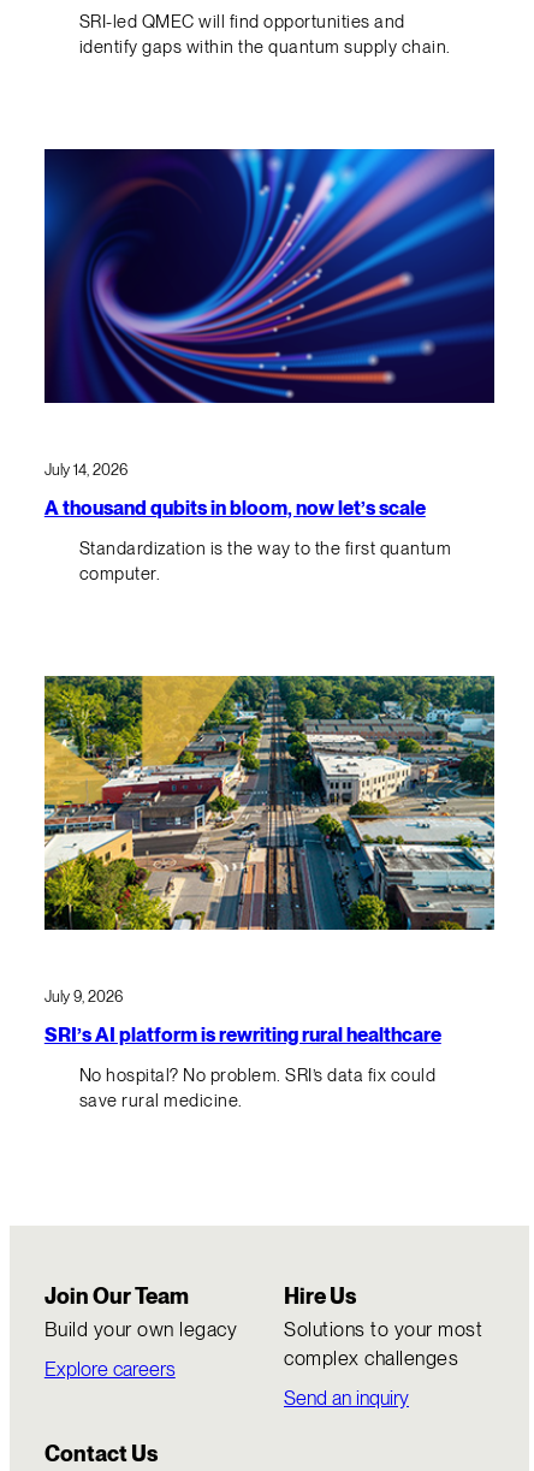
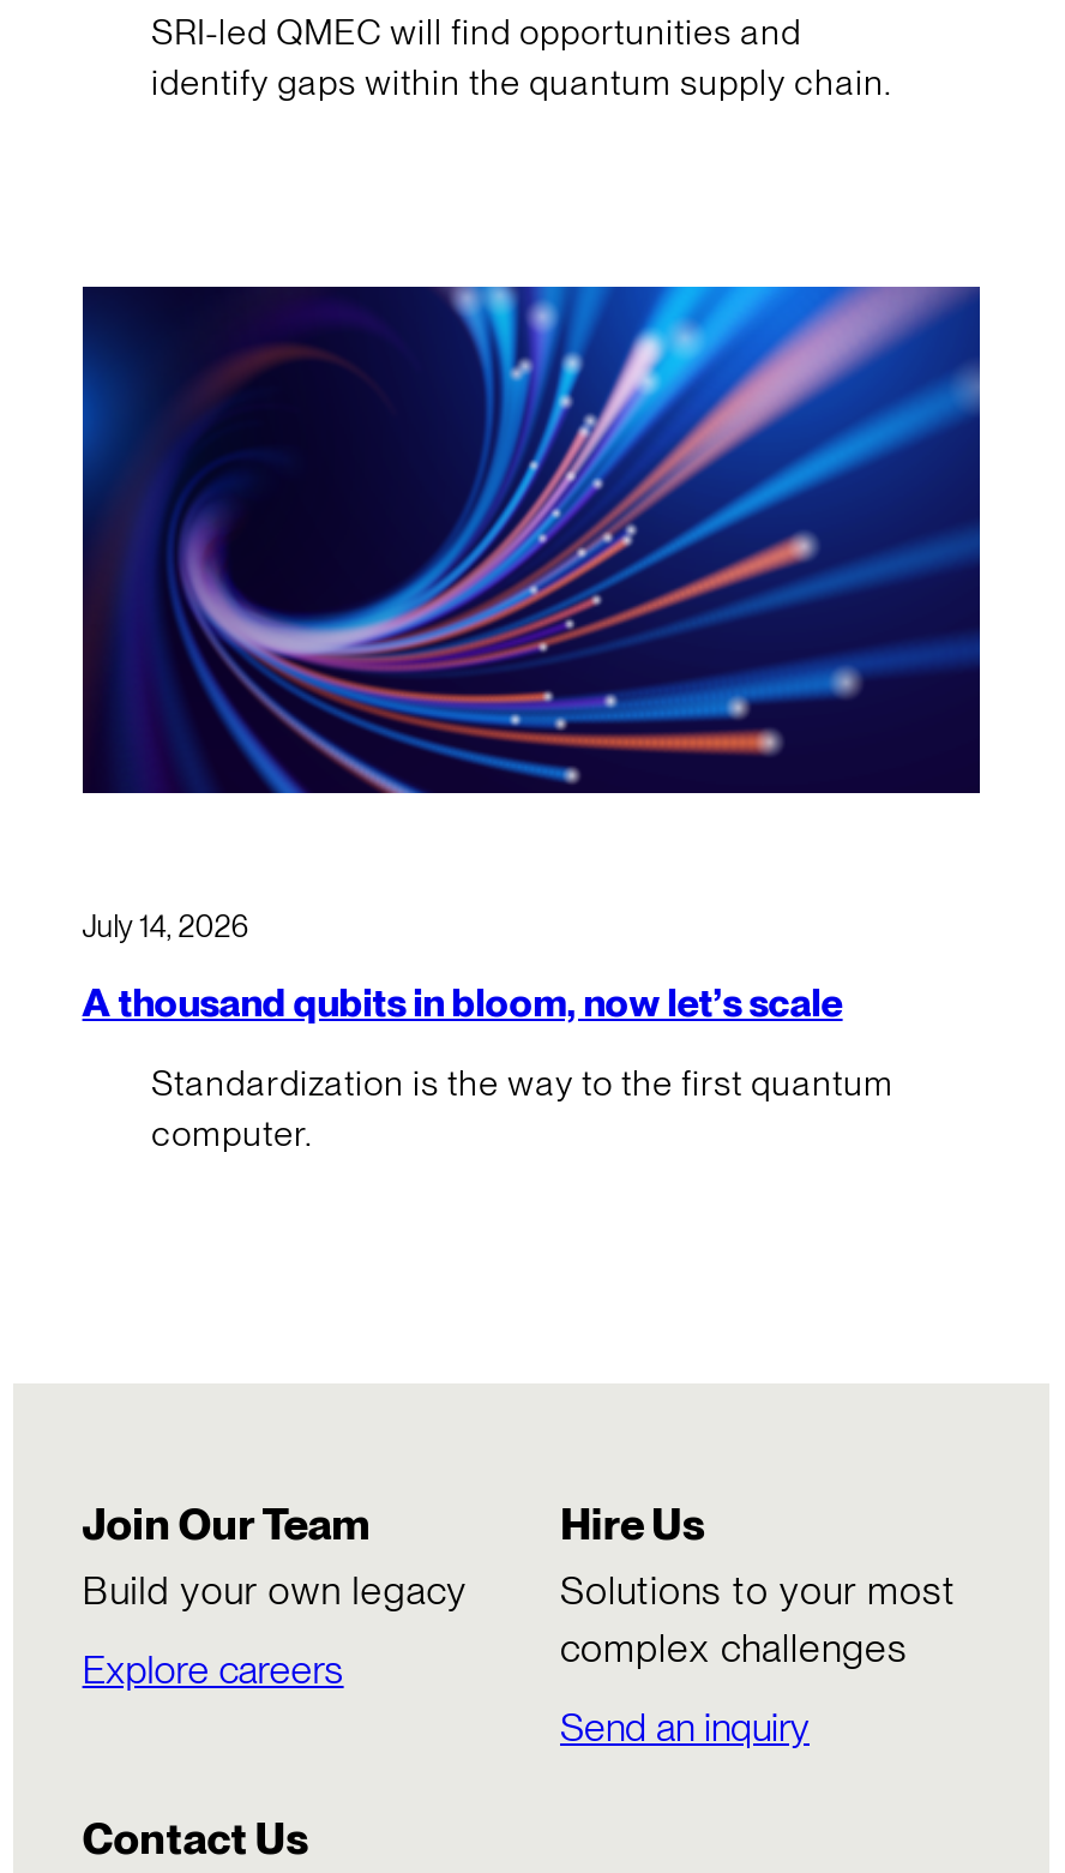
[43,675,496,931] [image] -> none
[44,987,441,1111] July 9, 2026 | SRI’s AI platform is rewriting rural healthcare | No hospital? No problem. SRI’s data fix could | save rural medicine. -> none

